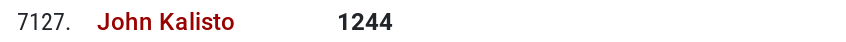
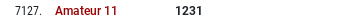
[97,8,393,36] John Kalisto | 1244 -> [55,4,203,18] Amateur 11 | 1231

